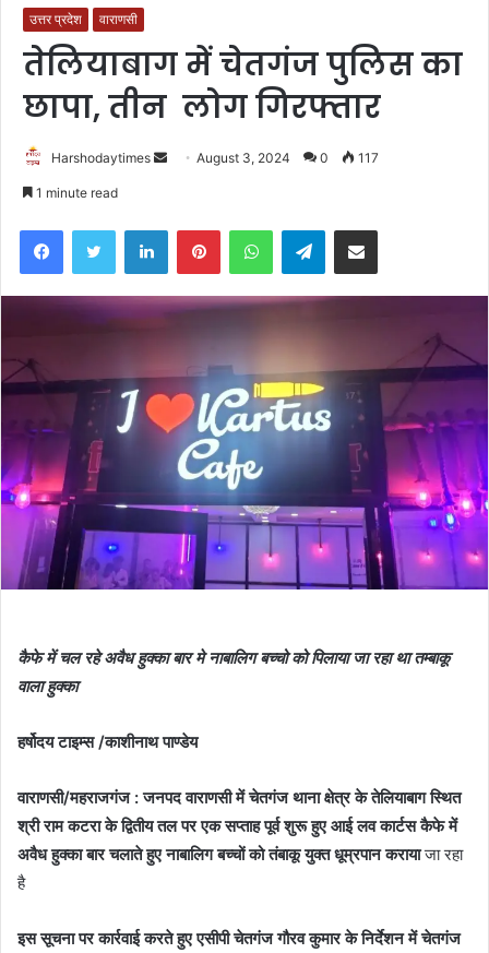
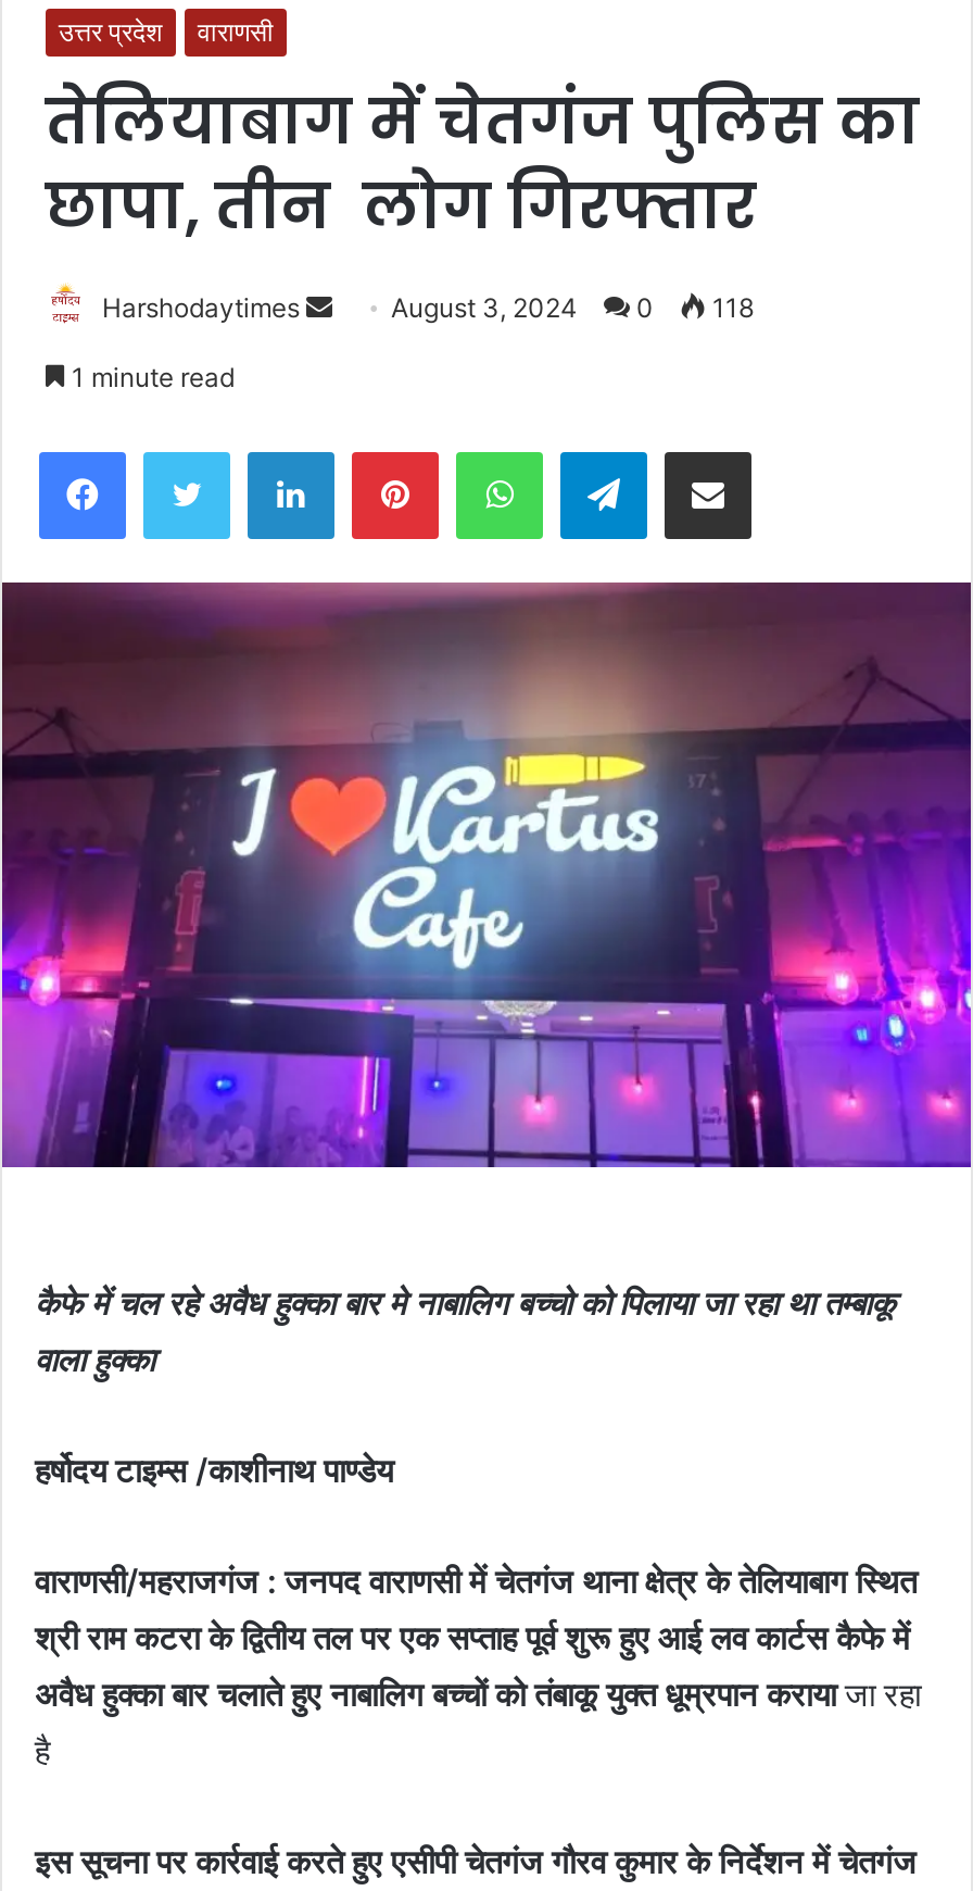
[355,150,379,166] 117 -> [706,291,754,324] 118

